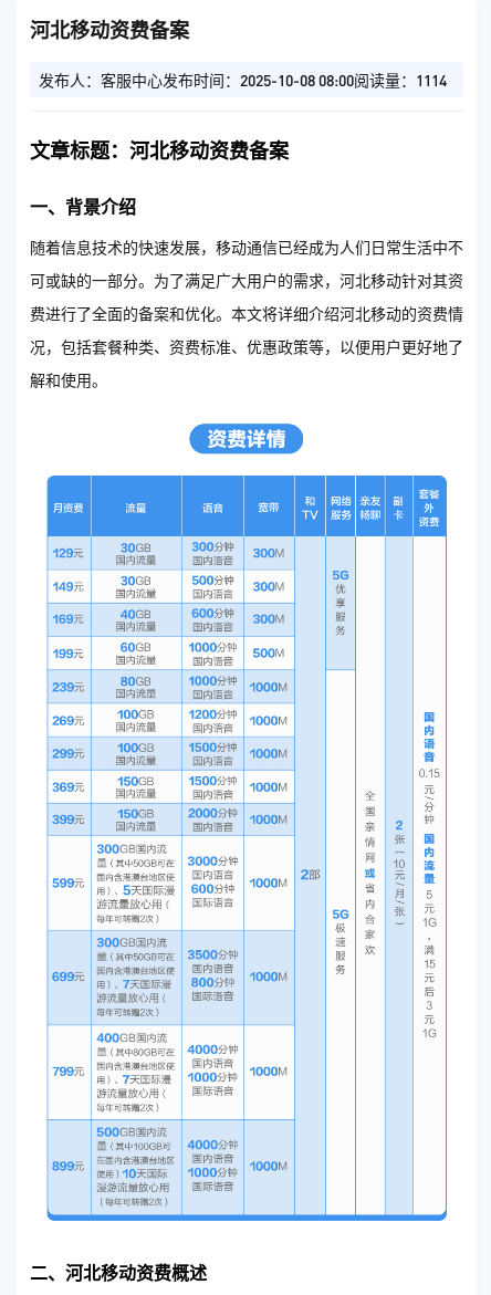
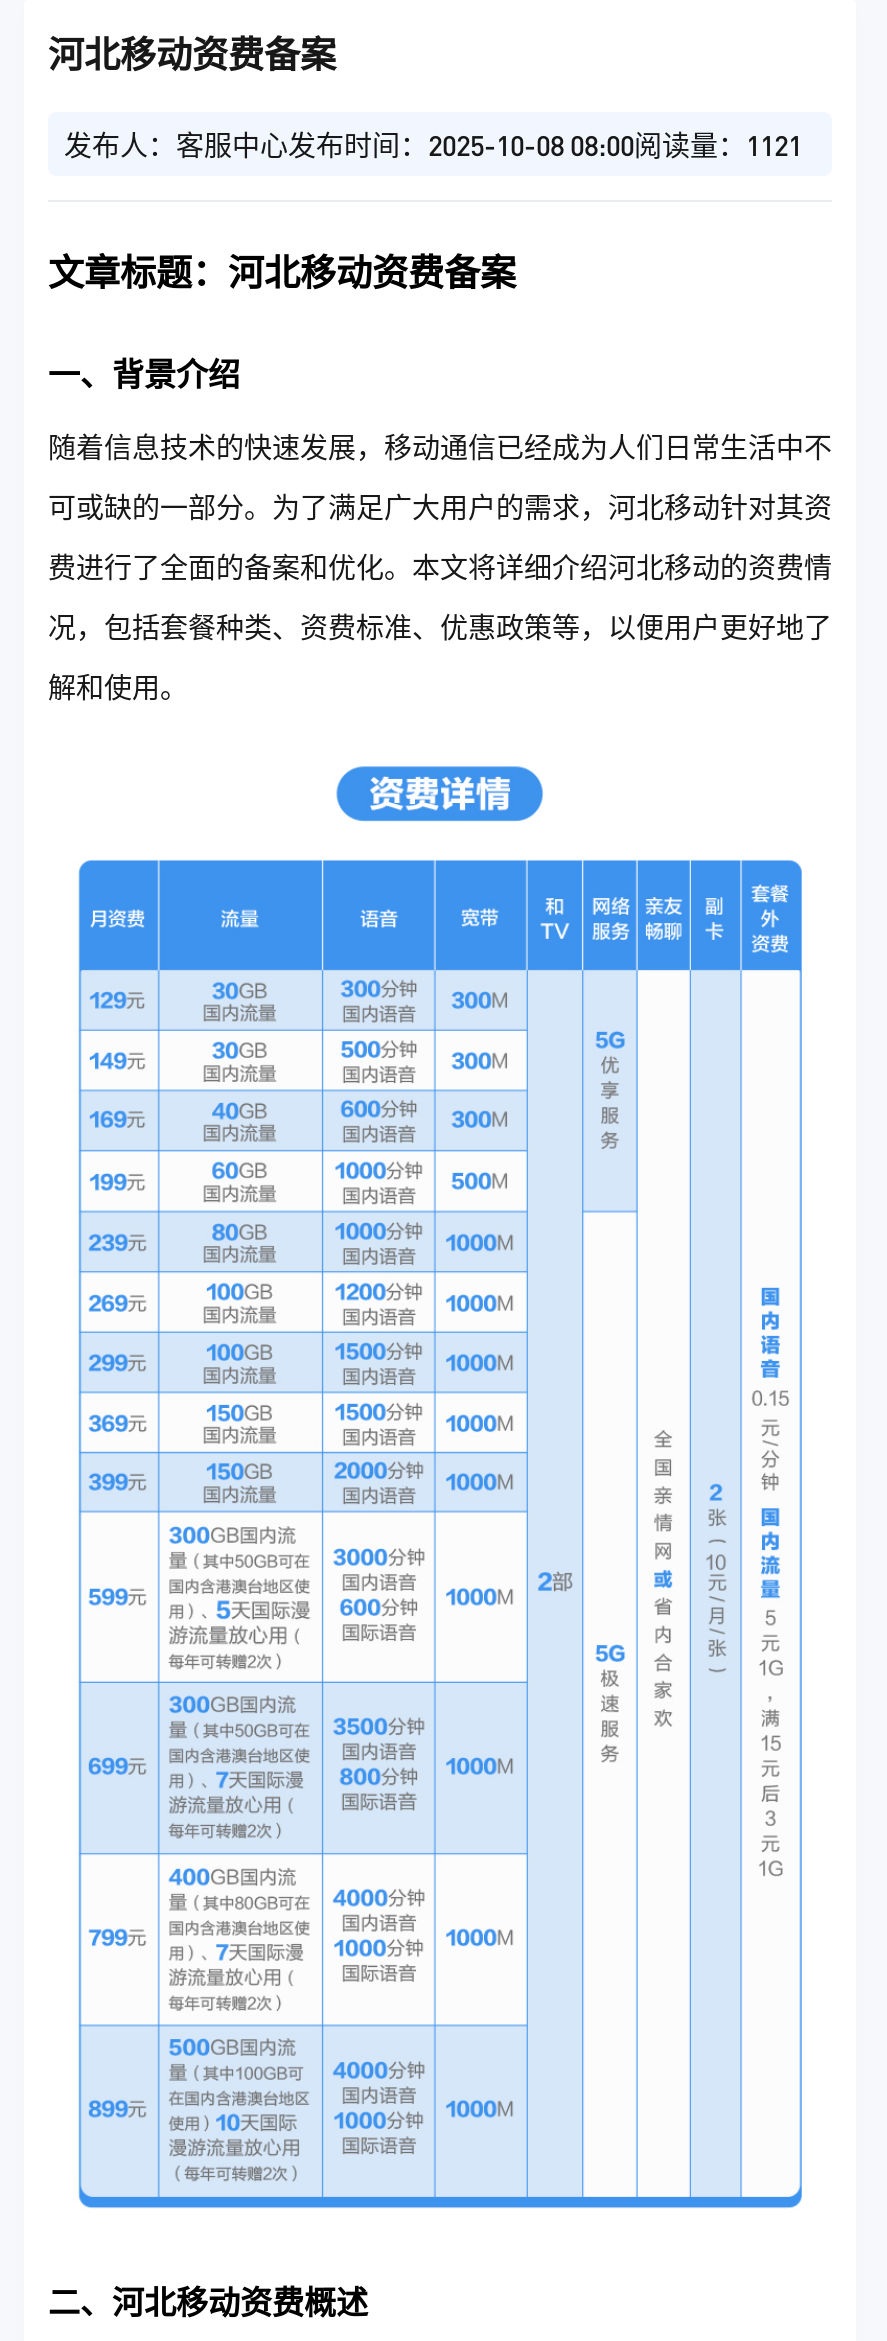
[39,70,447,90] 发布人：客服中心发布时间：2025-10-08 08:00阅读量：1114 -> [64,126,802,162] 发布人：客服中心发布时间：2025-10-08 08:00阅读量：1121

